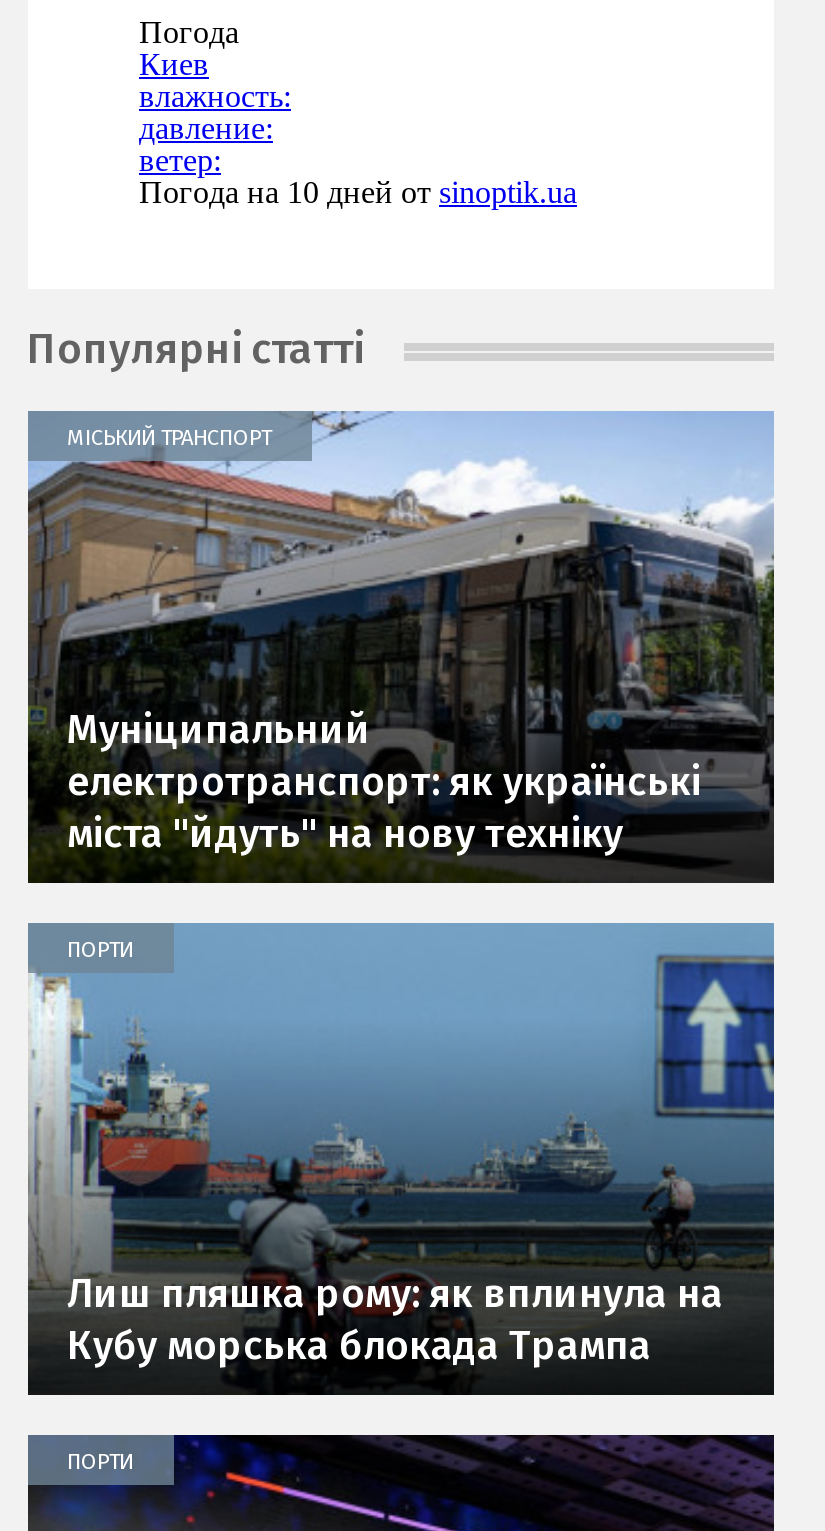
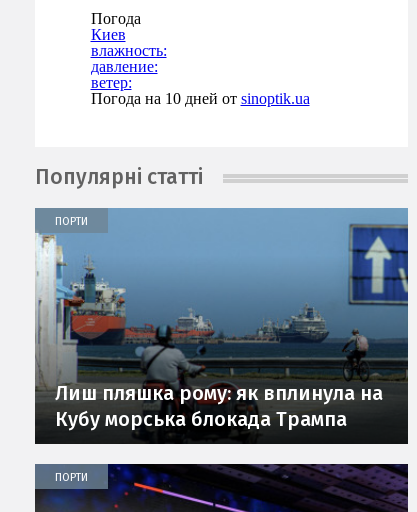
[26,411,776,825] [image] | МІСЬКИЙ ТРАНСПОРТ -> none
[67,705,701,857] Муніципальний | електротранспорт: як українські | міста "йдуть" на нову техніку -> none

